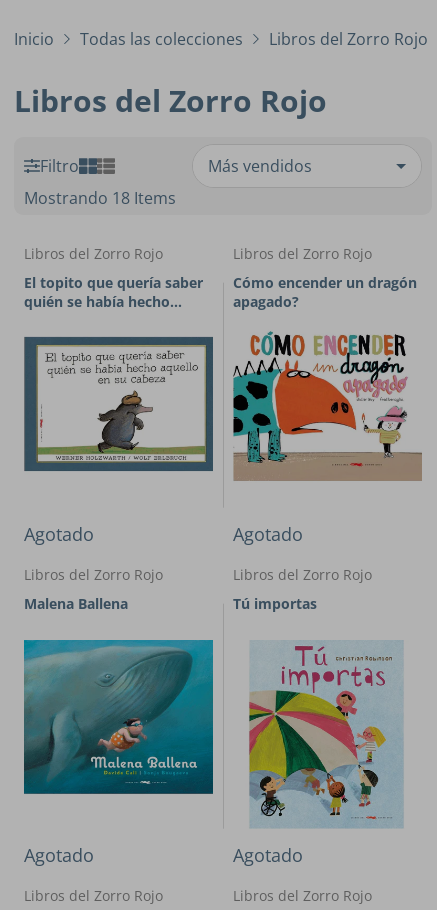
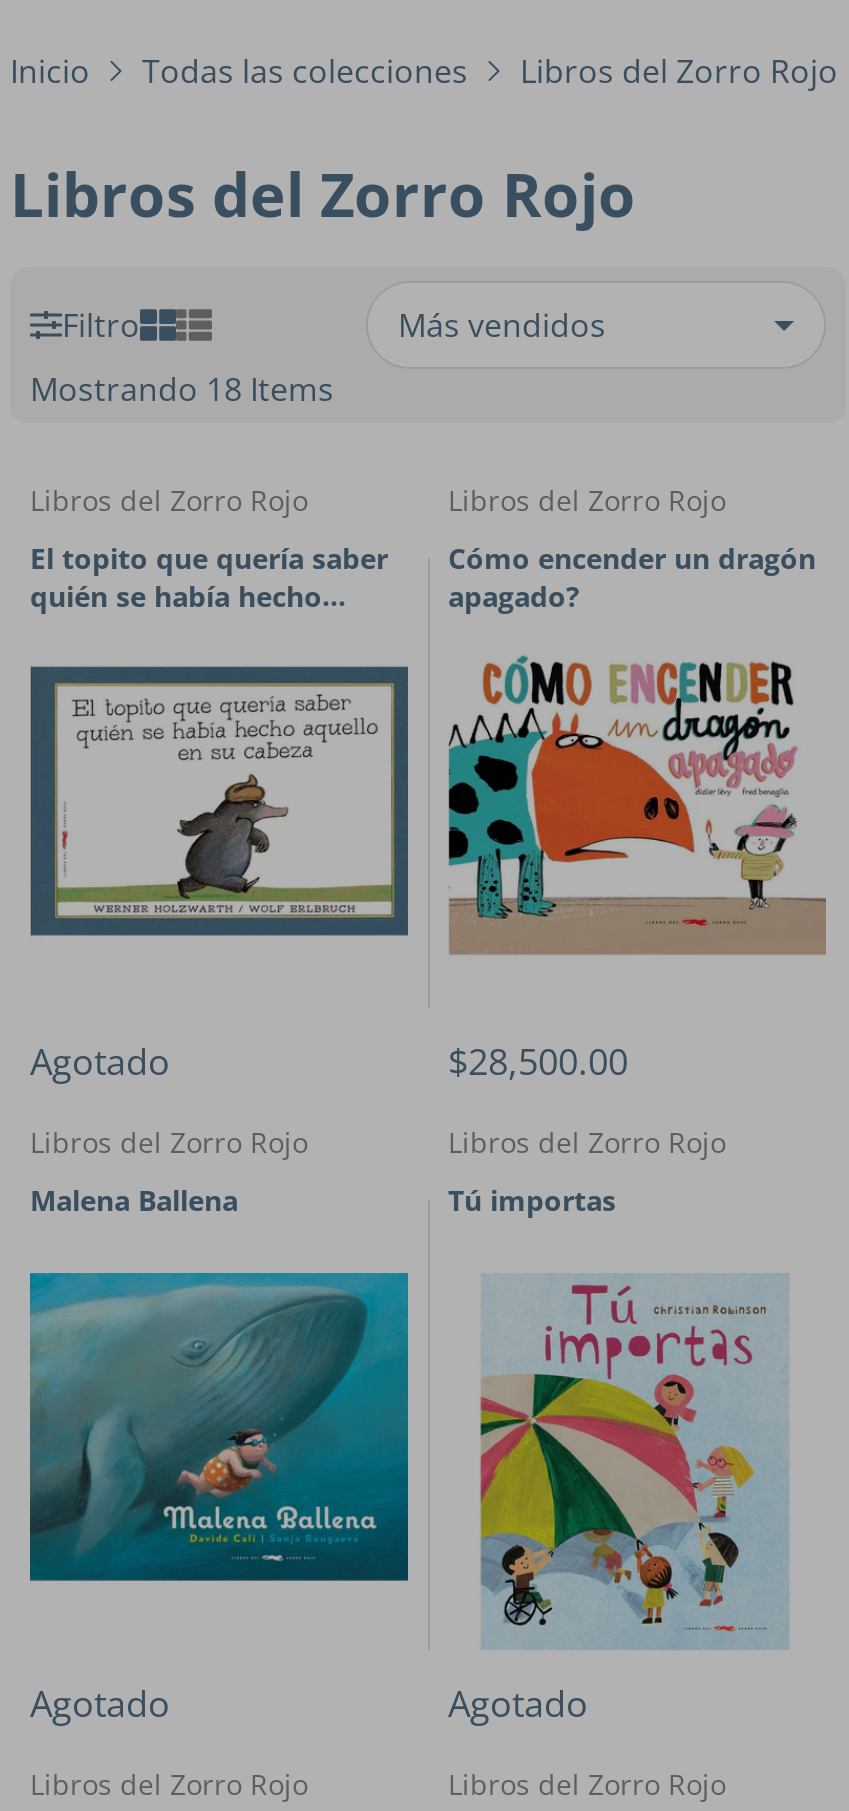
[233,521,303,545] Agotado -> [448,1036,628,1084] $28,500.00

